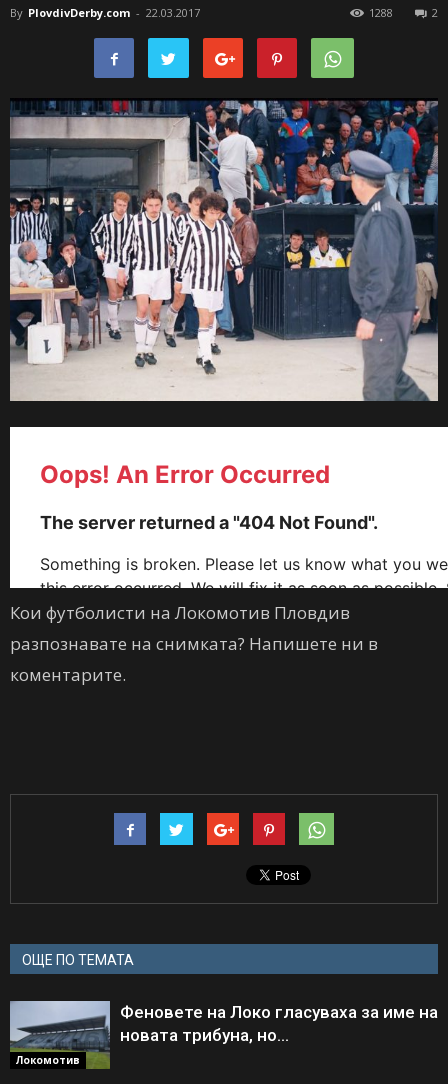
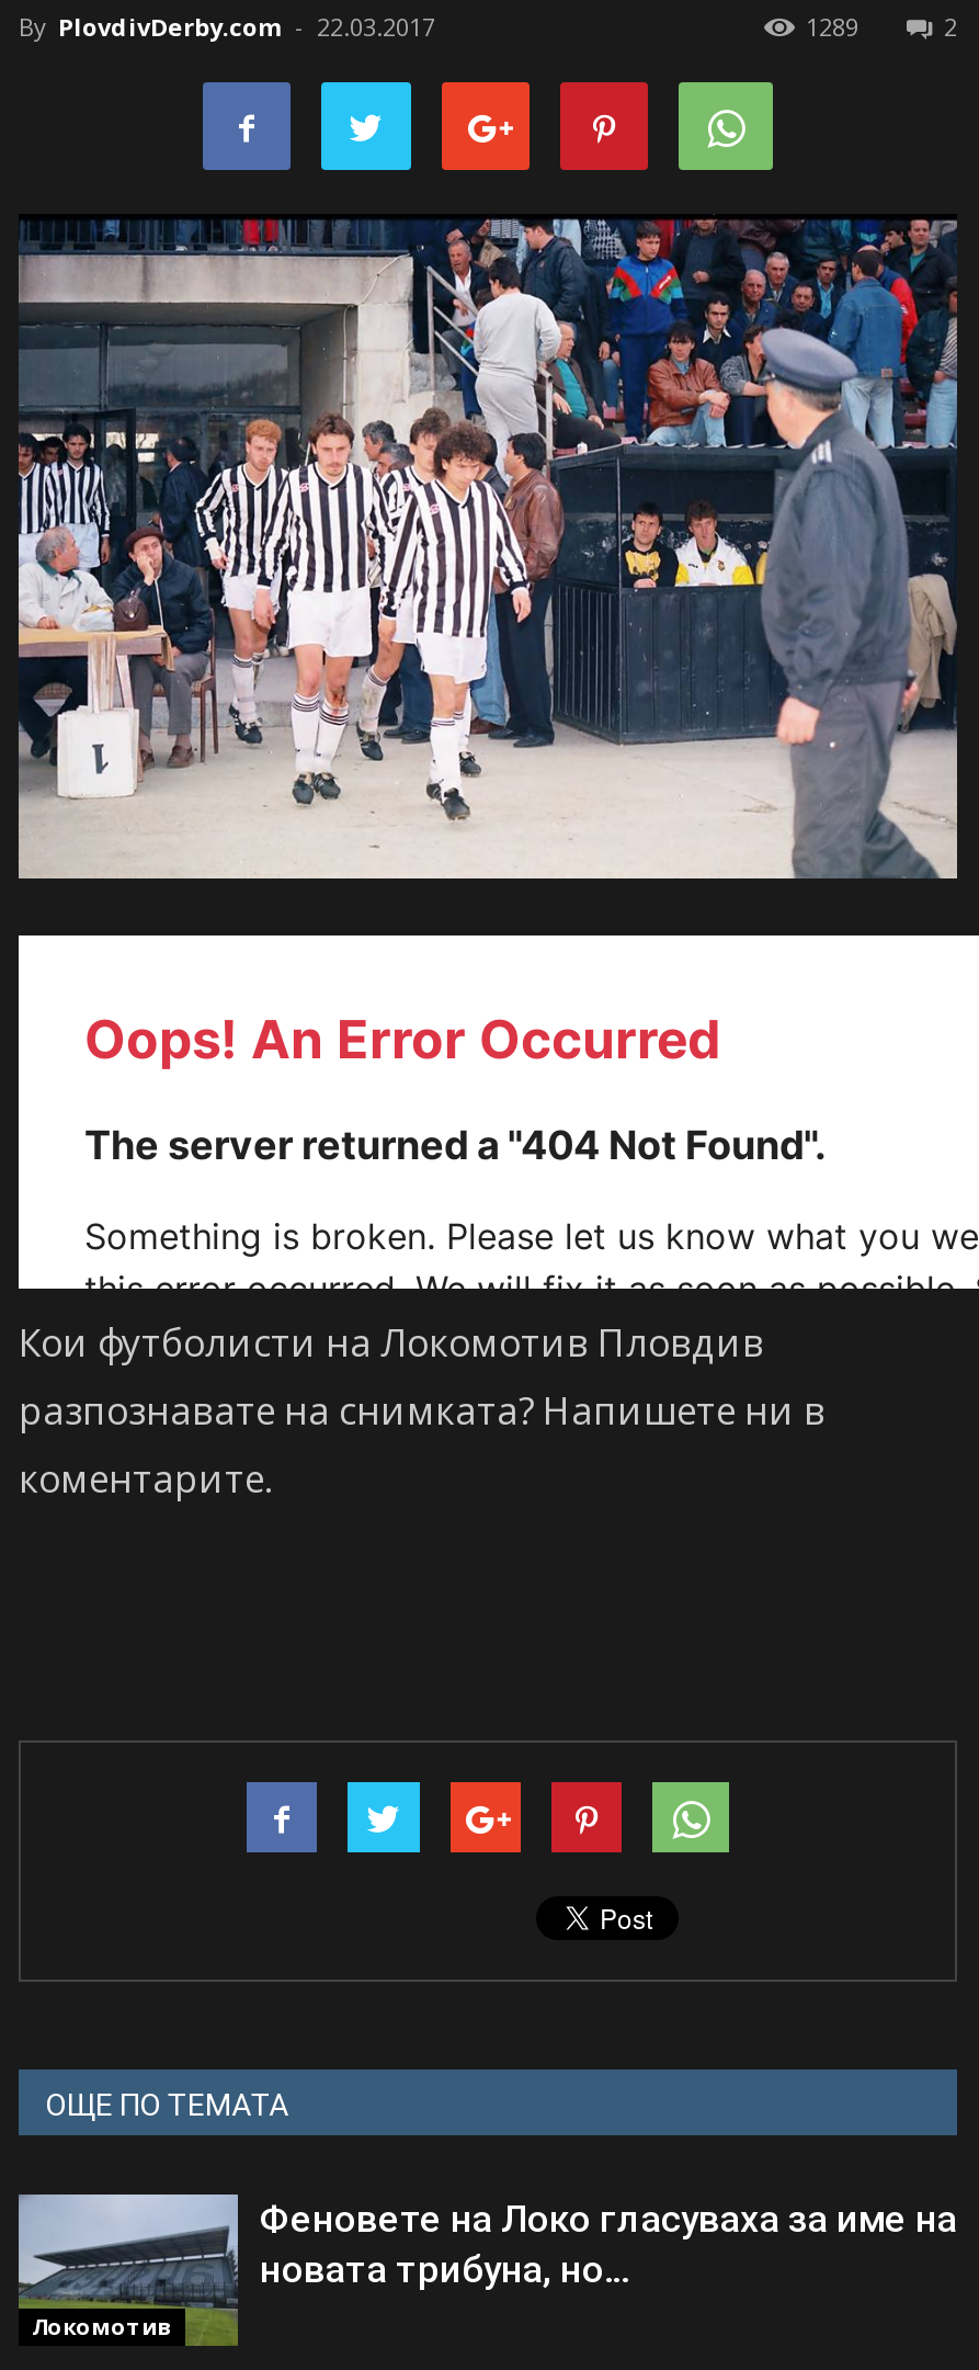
[369,5,393,20] 1288 -> [806,10,858,43] 1289

